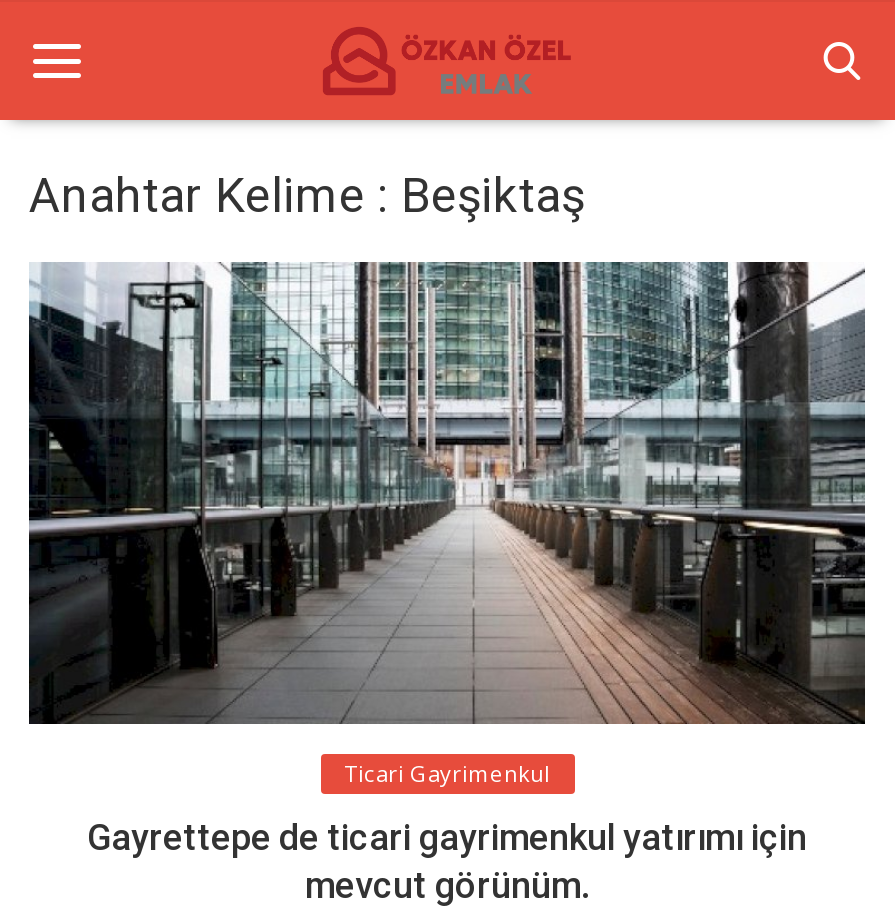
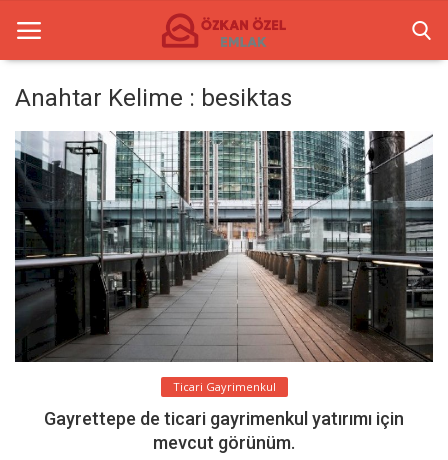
[29,168,585,224] Anahtar Kelime : Beşiktaş -> [15,84,292,112] Anahtar Kelime : besiktas

